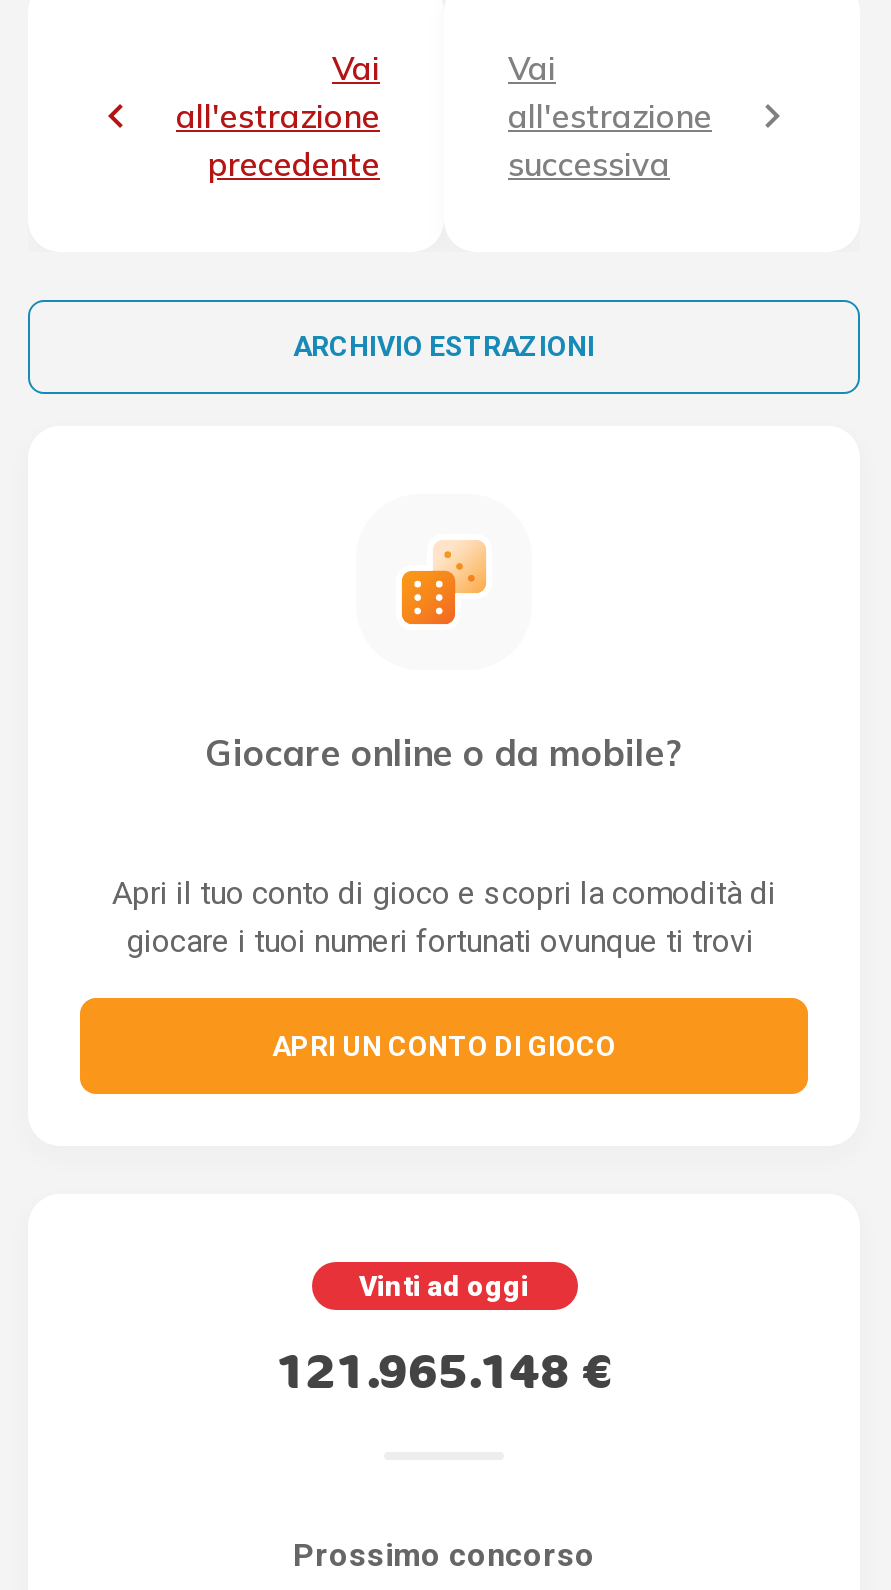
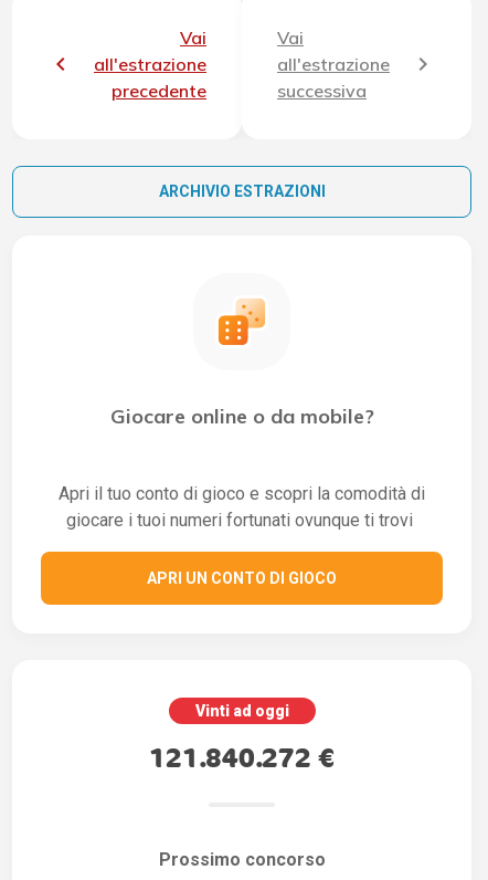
[276,1343,612,1403] 121.965.148 € -> [149,742,335,775] 121.840.272 €

